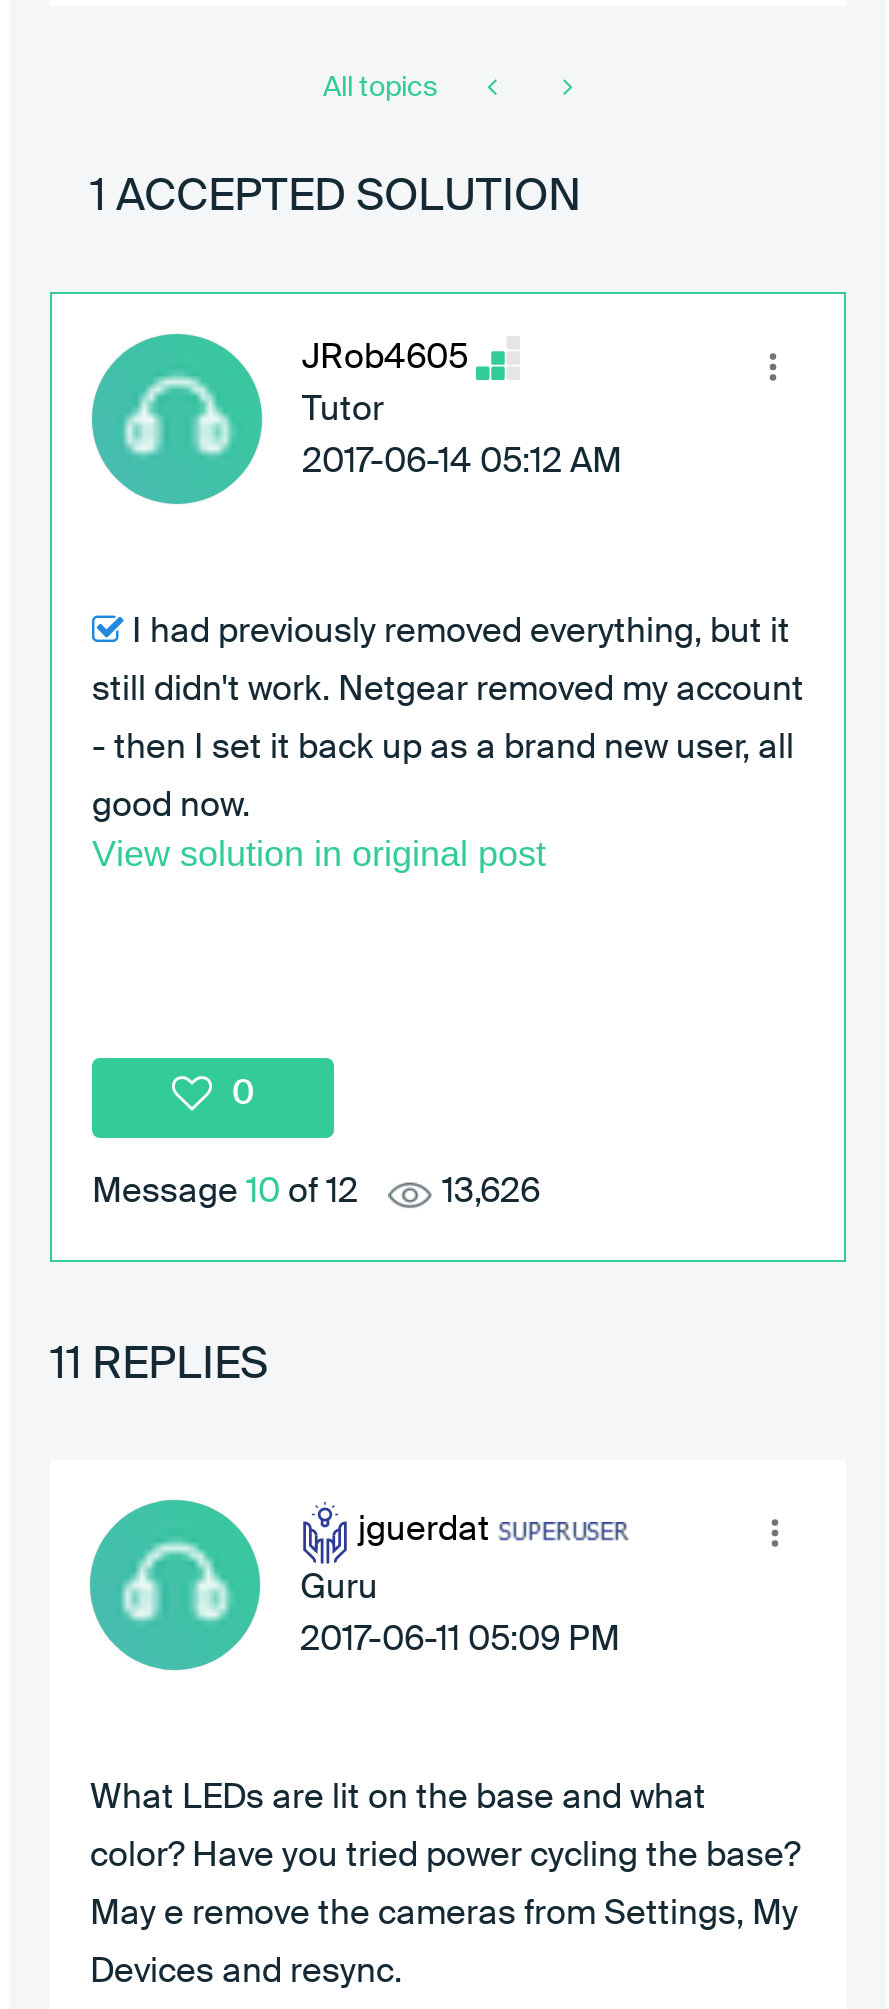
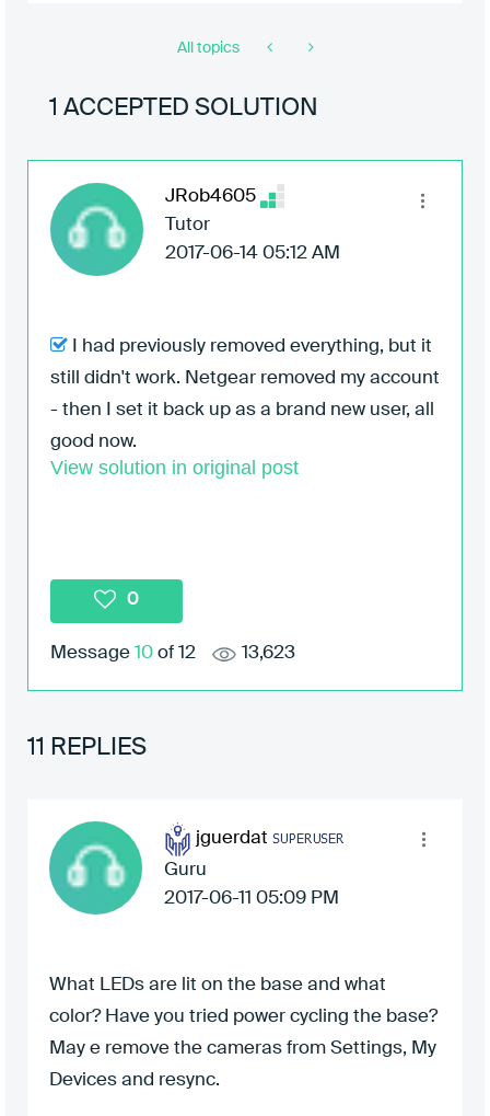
[442,1175,540,1209] 13,626 -> [242,644,295,662] 13,623

